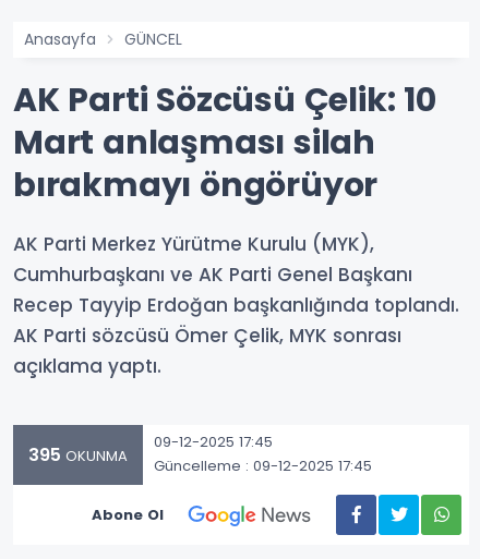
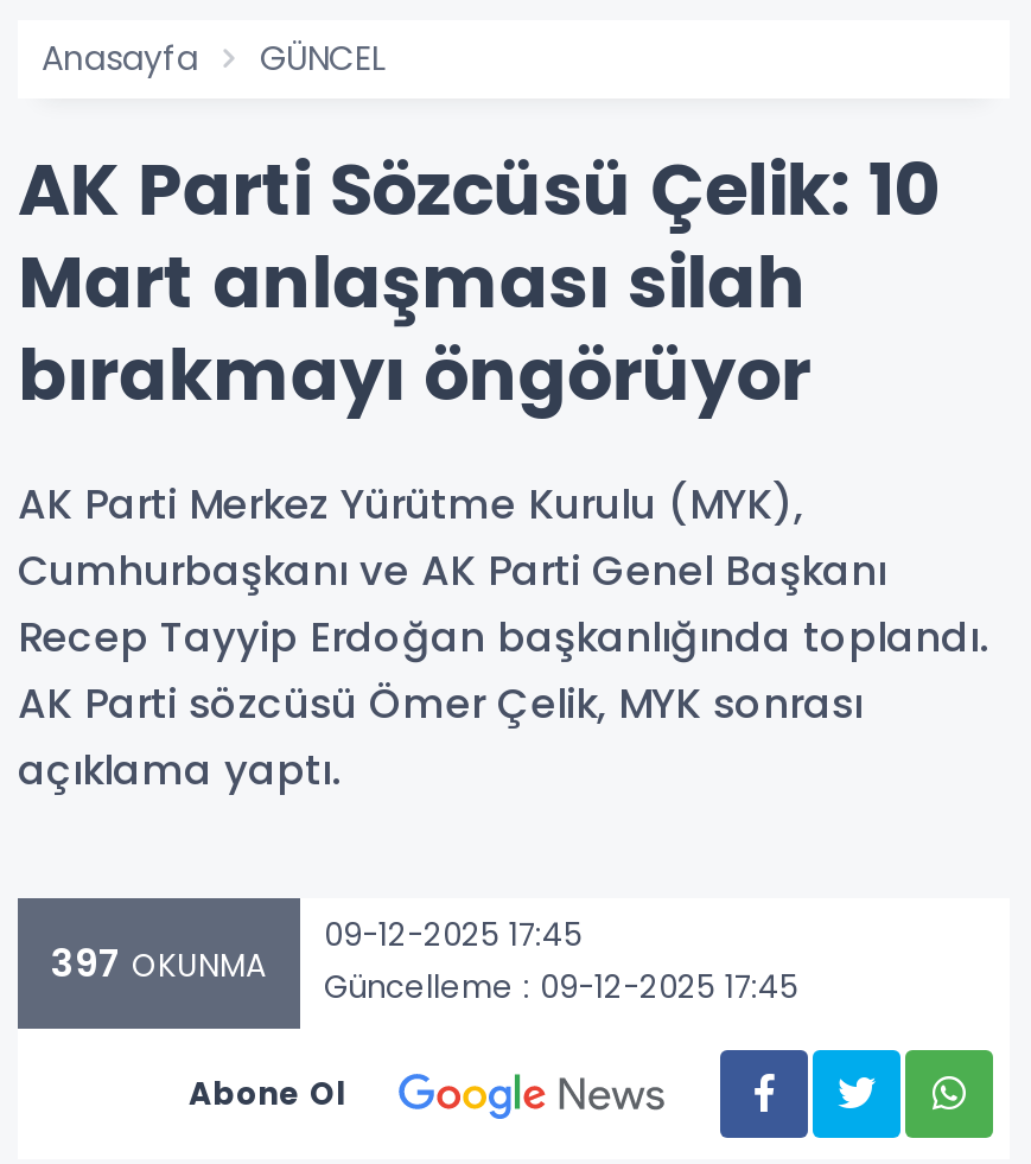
[28,432,372,476] 395 OKUNMA 09-12-2025 17:45 Güncelleme : 09-12-2025 17:45 -> [51,913,798,1010] 397 OKUNMA 09-12-2025 17:45 Güncelleme : 09-12-2025 17:45

